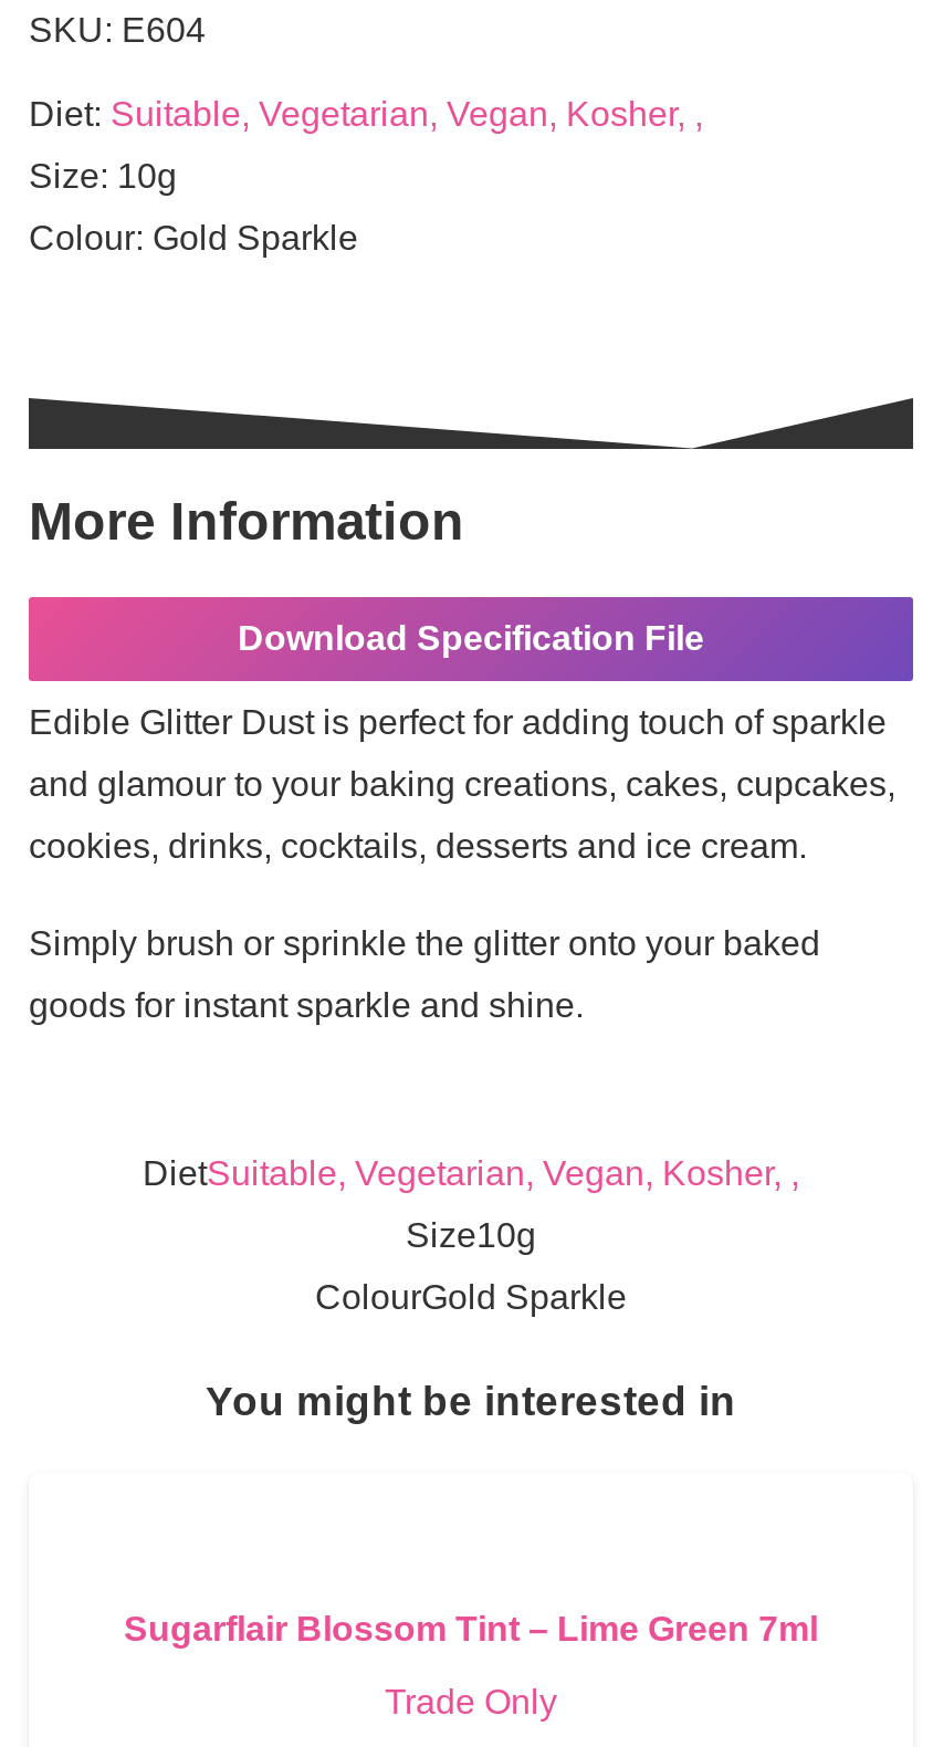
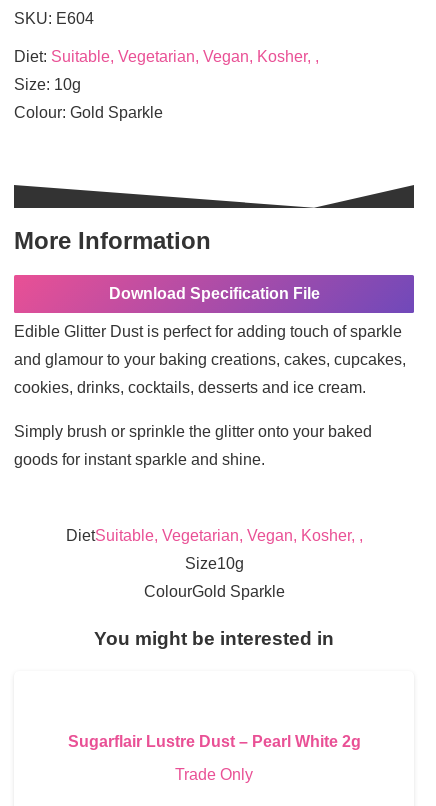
[124,1611,818,1649] Sugarflair Blossom Tint – Lime Green 7ml -> [67,733,360,750] Sugarflair Lustre Dust – Pearl White 2g

